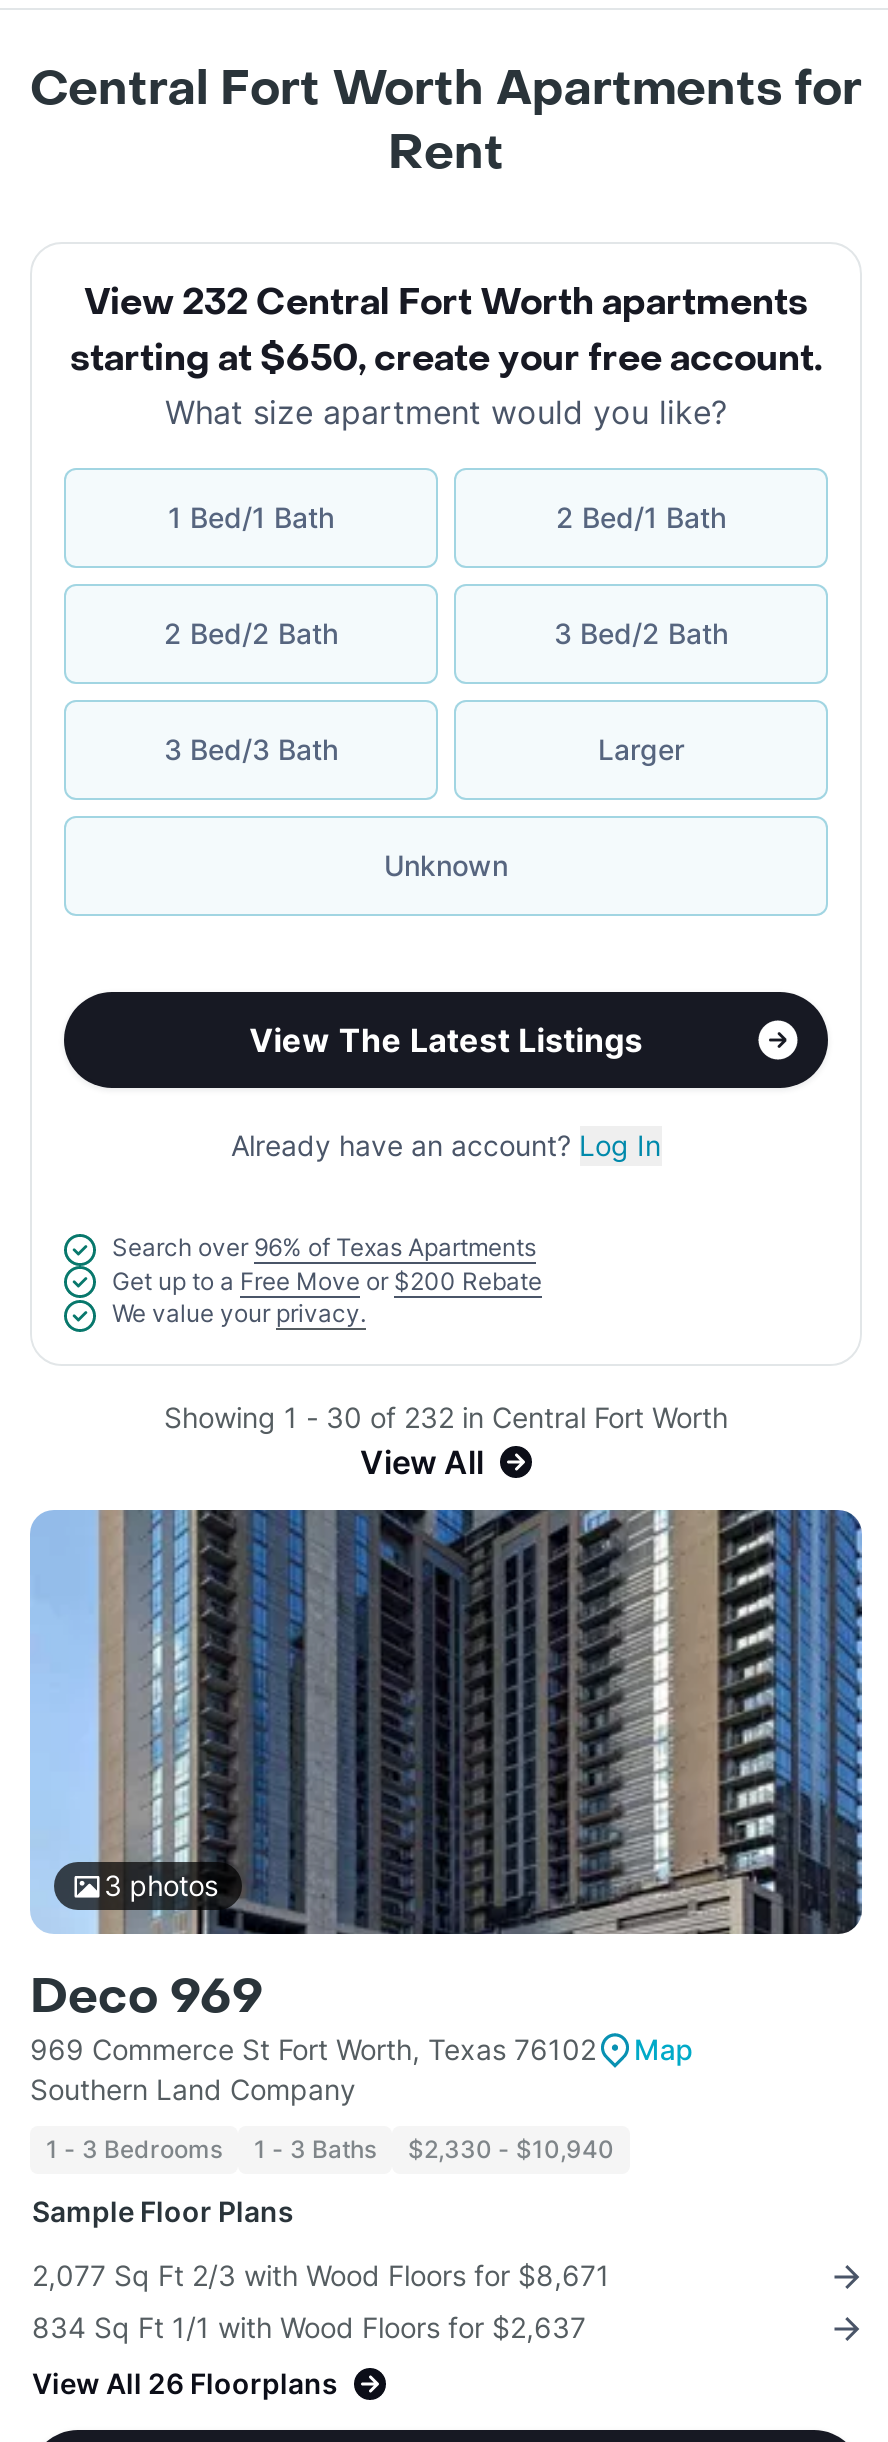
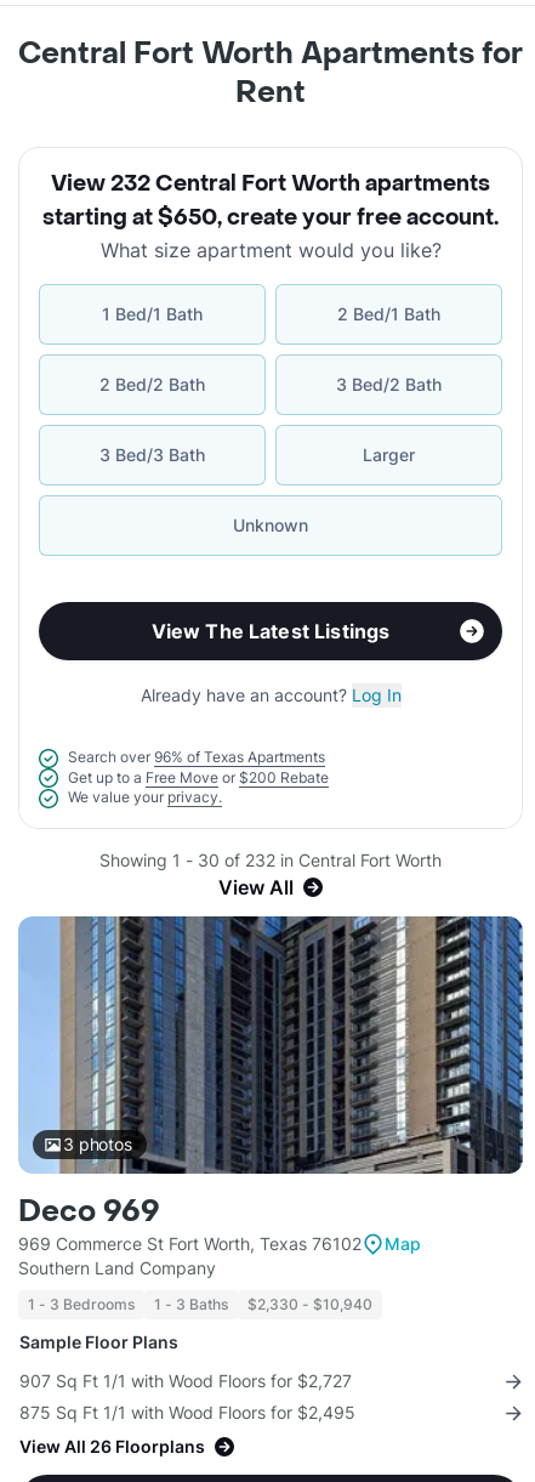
[32,2258,610,2292] 2,077 Sq Ft 2/3 with Wood Floors for $8,671 -> [19,1371,352,1391] 907 Sq Ft 1/1 with Wood Floors for $2,727
[32,2310,586,2344] 834 Sq Ft 1/1 with Wood Floors for $2,637 -> [19,1402,355,1423] 875 Sq Ft 1/1 with Wood Floors for $2,495

